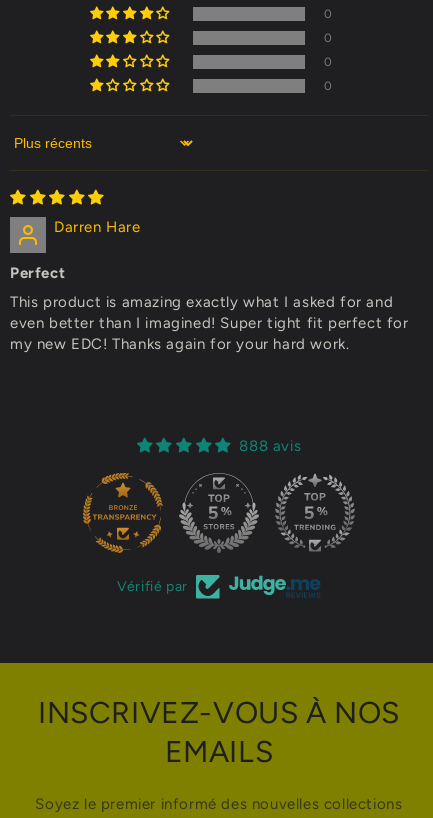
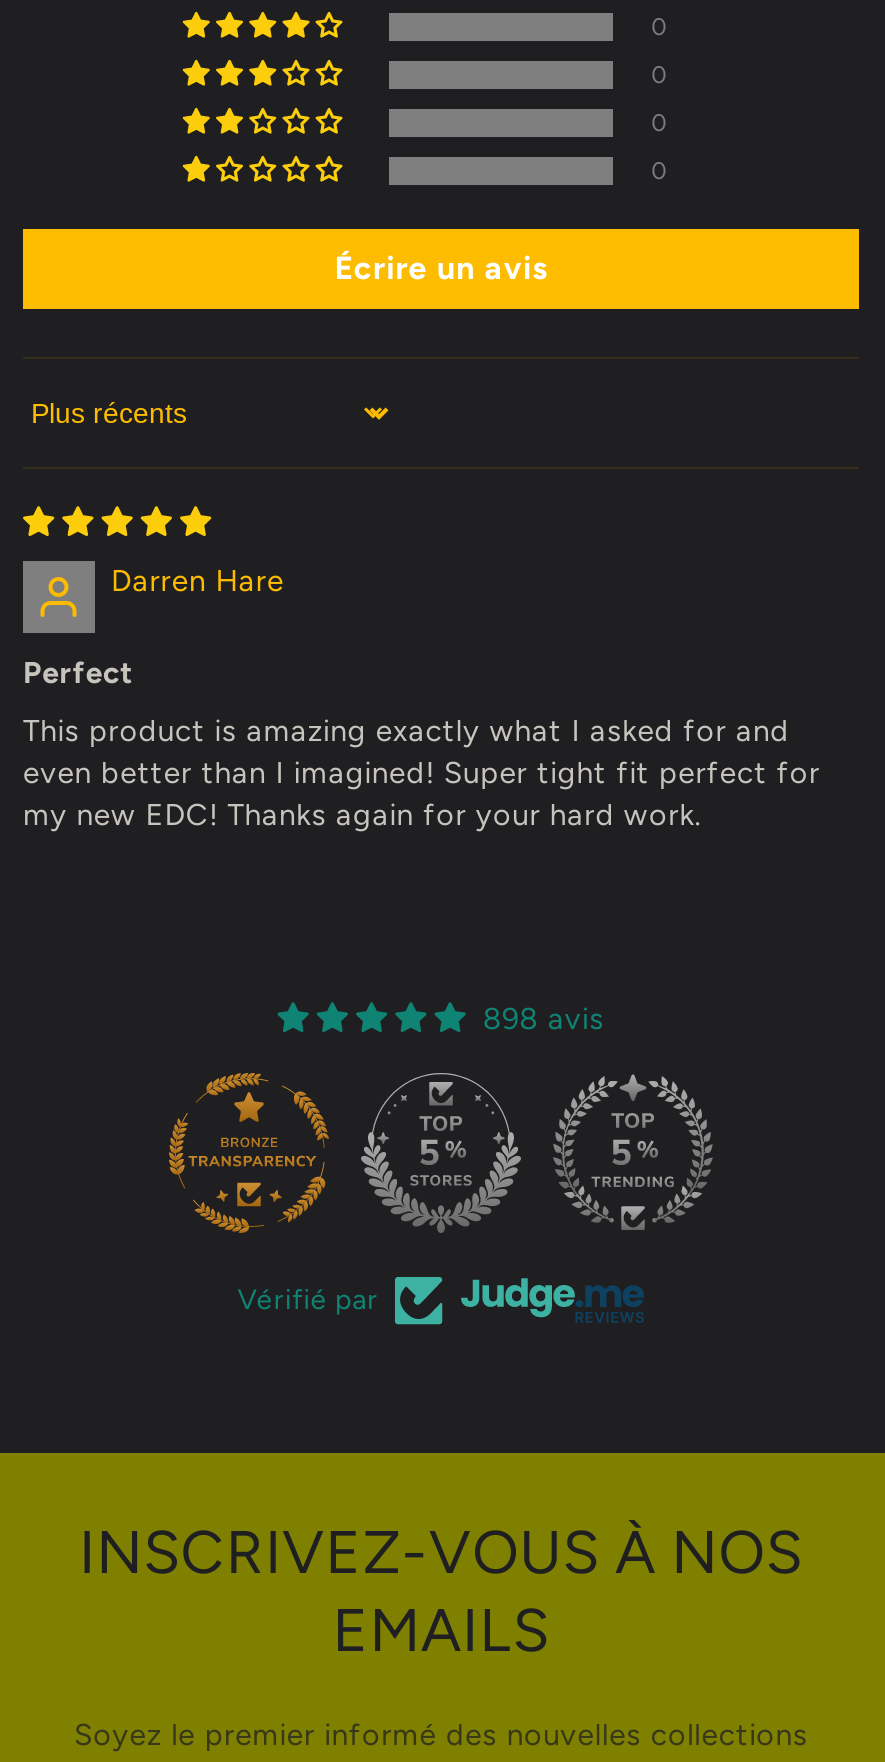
none -> [335,248,547,286] Écrire un avis
[239,436,301,454] 888 avis -> [483,1000,604,1036] 898 avis

